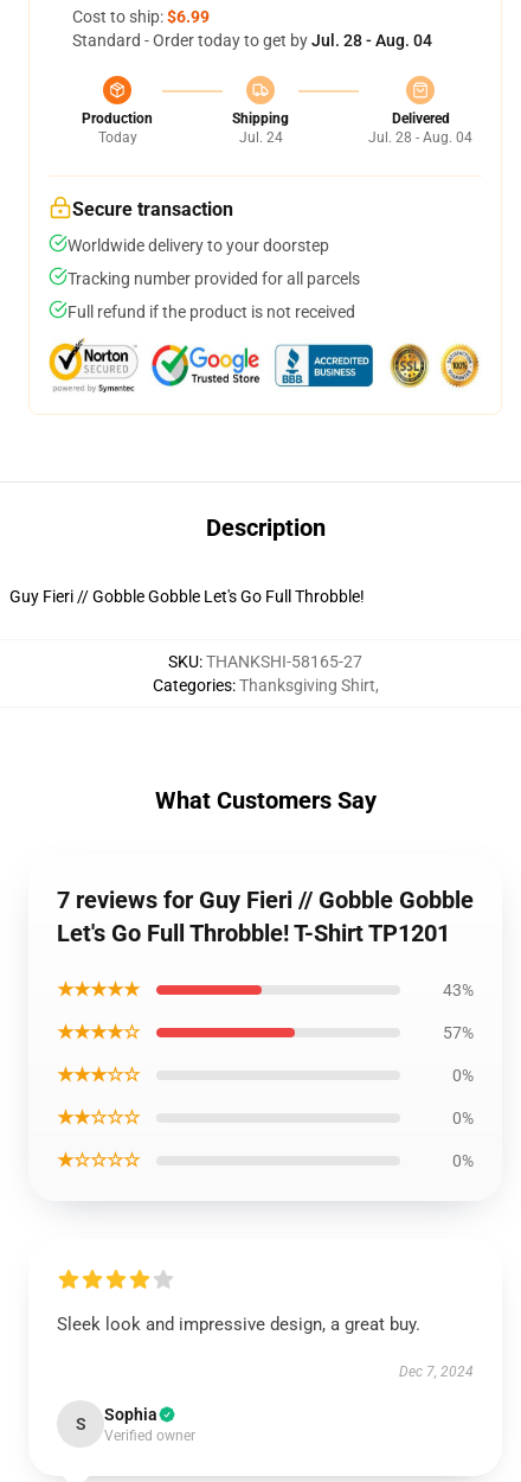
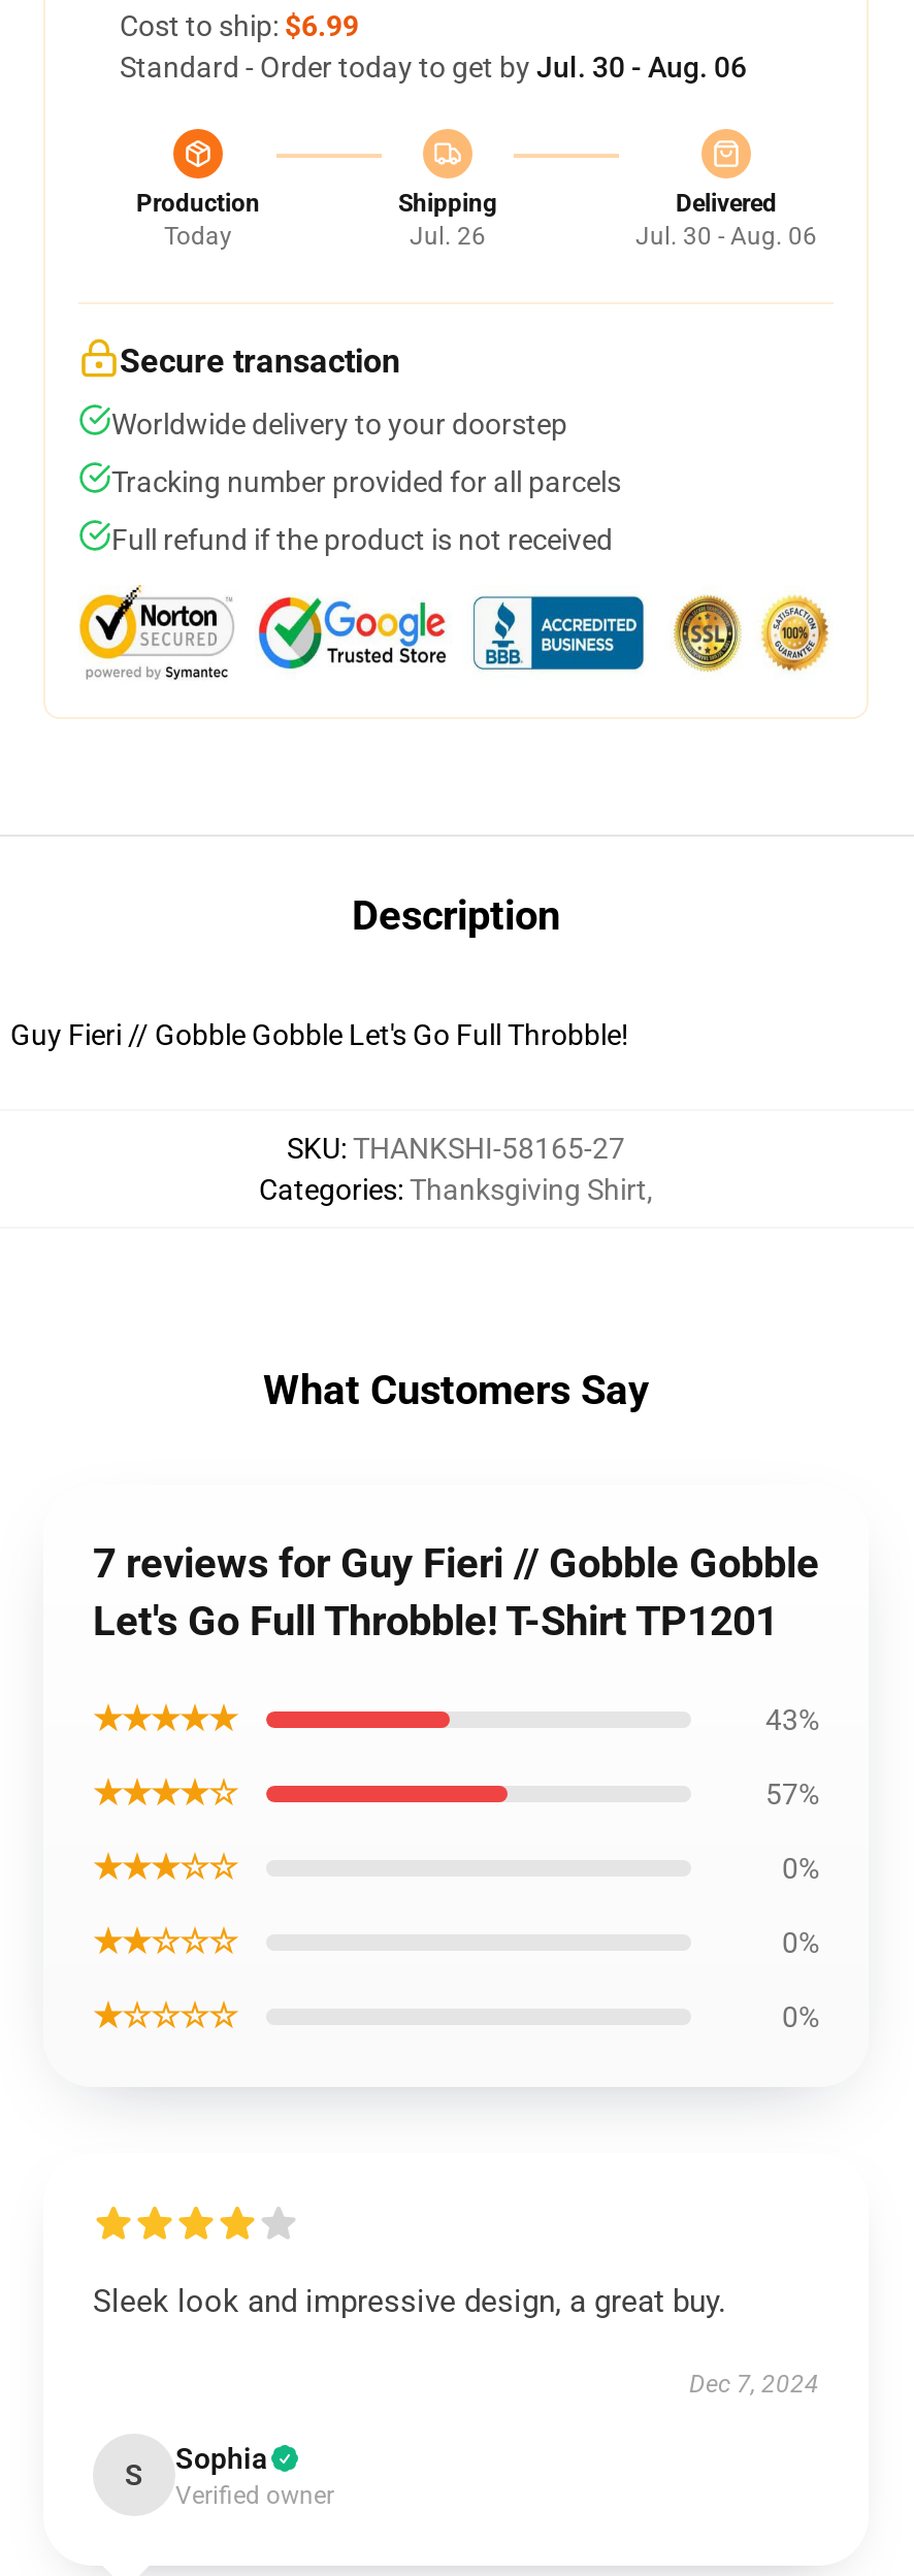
[72,31,432,50] Standard - Order today to get by Jul. 28 - Aug. 04 -> [120,51,747,84] Standard - Order today to get by Jul. 30 - Aug. 06
[239,129,282,146] Jul. 24 -> [410,222,486,251] Jul. 26
[368,129,472,146] Jul. 28 - Aug. 04 -> [635,222,817,251] Jul. 30 - Aug. 06

